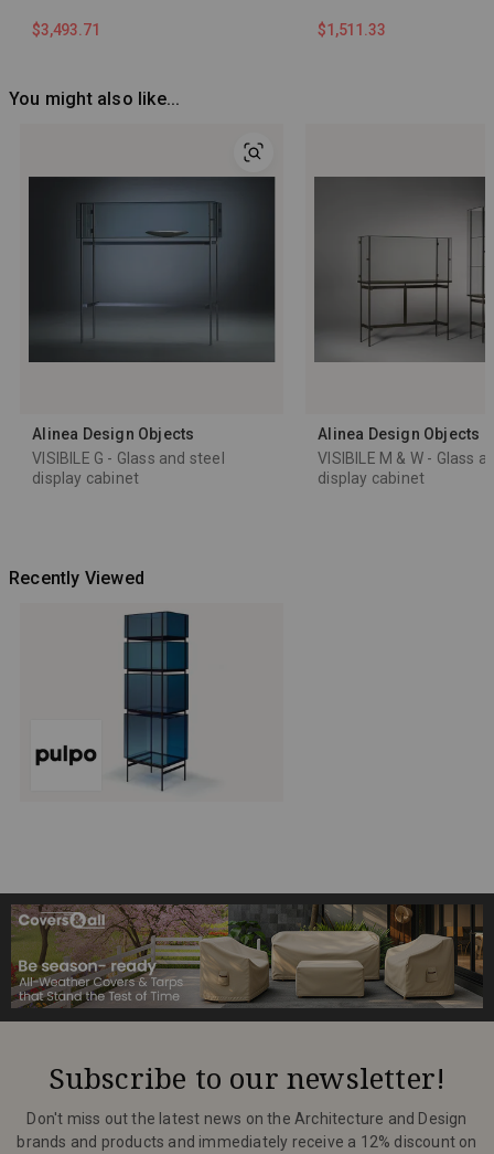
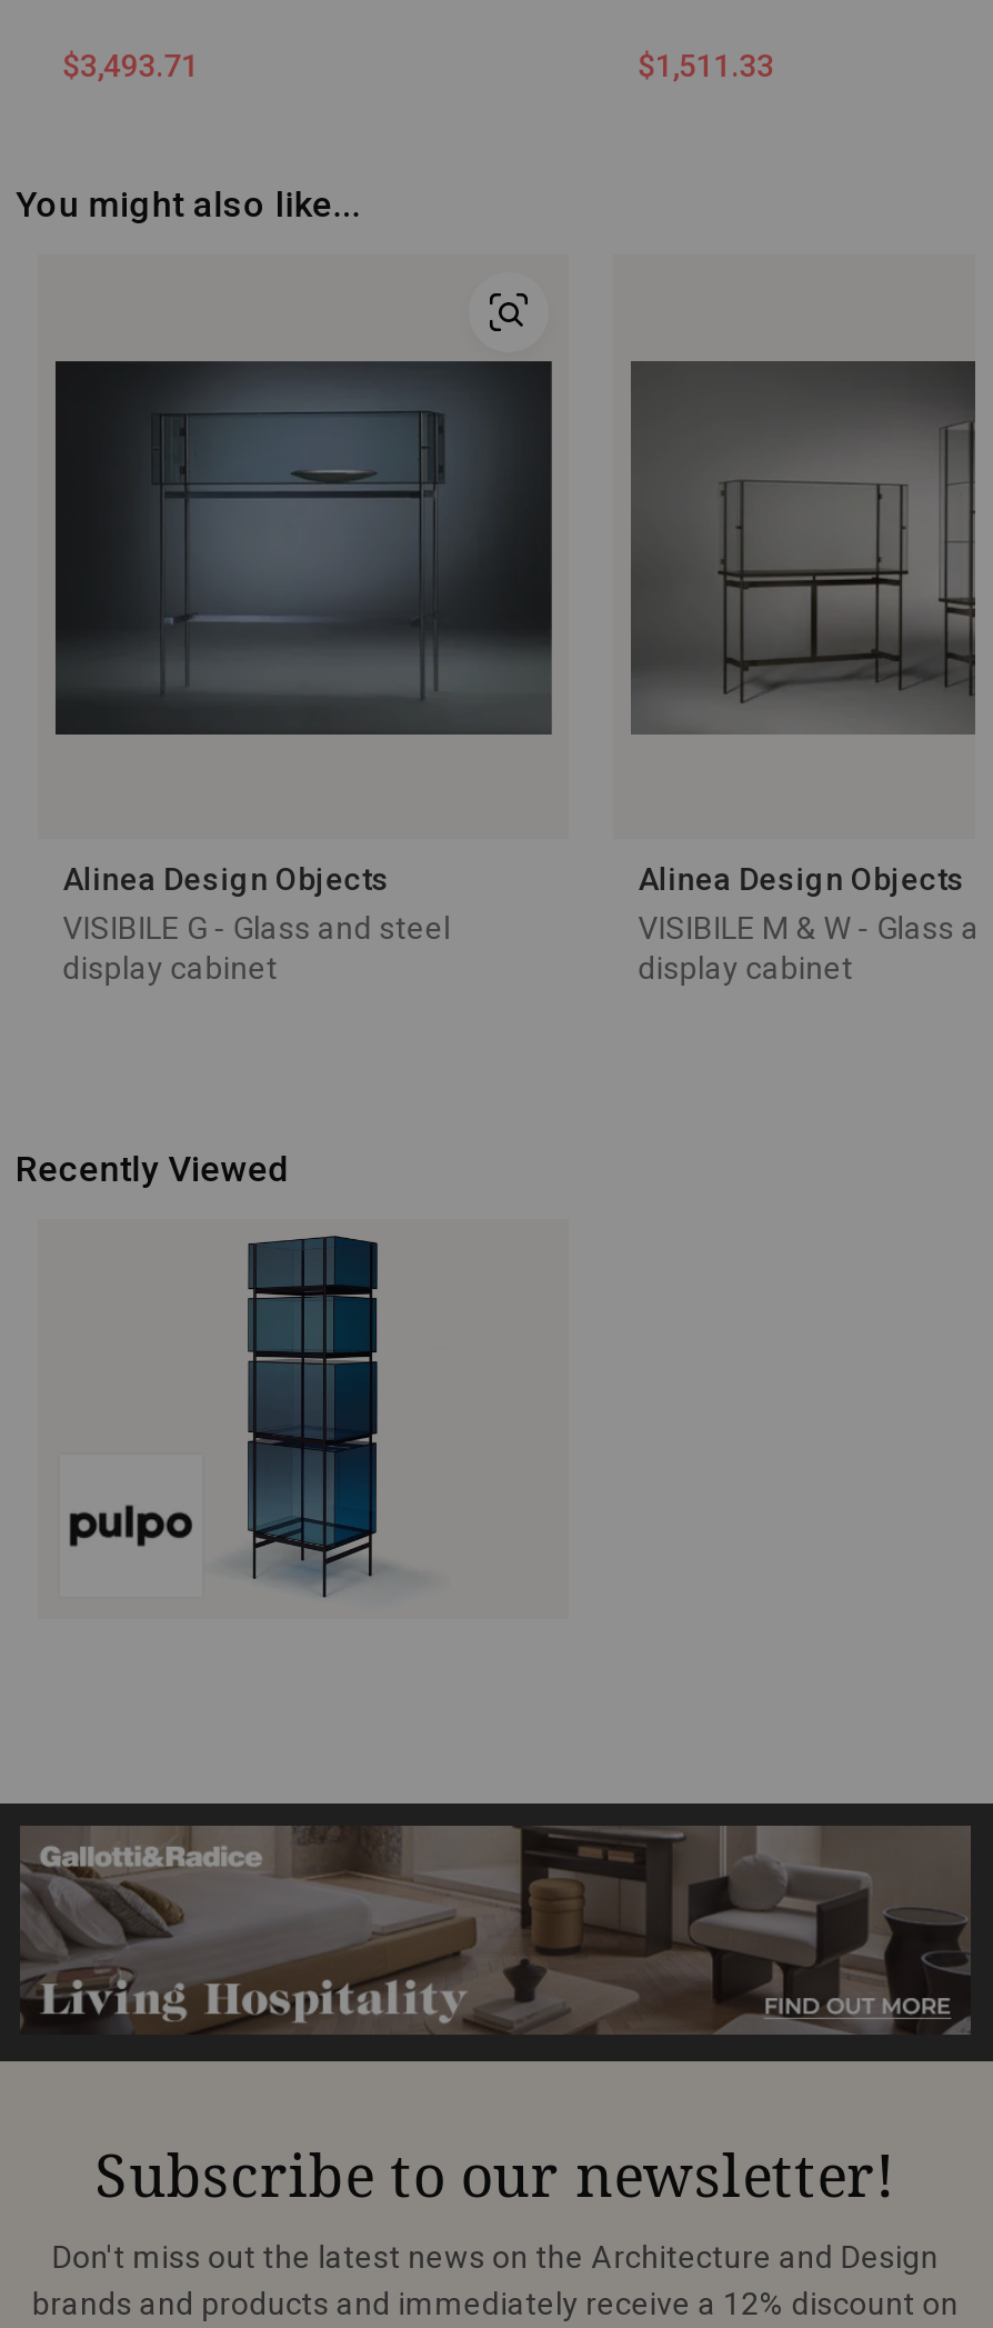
[11,904,483,1009] [image] -> [20,1824,971,2035] [image]

